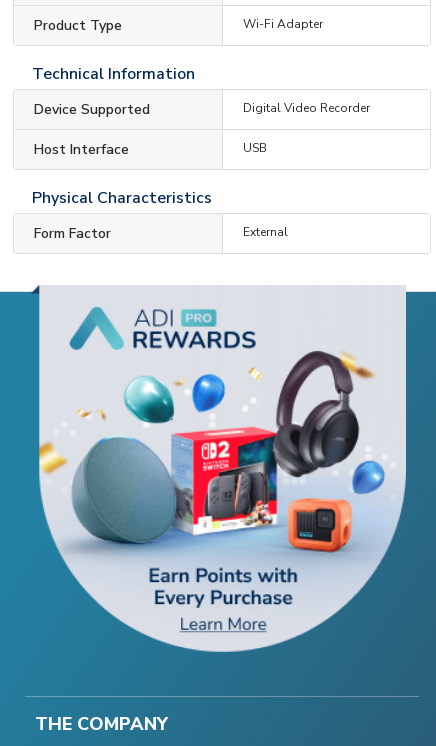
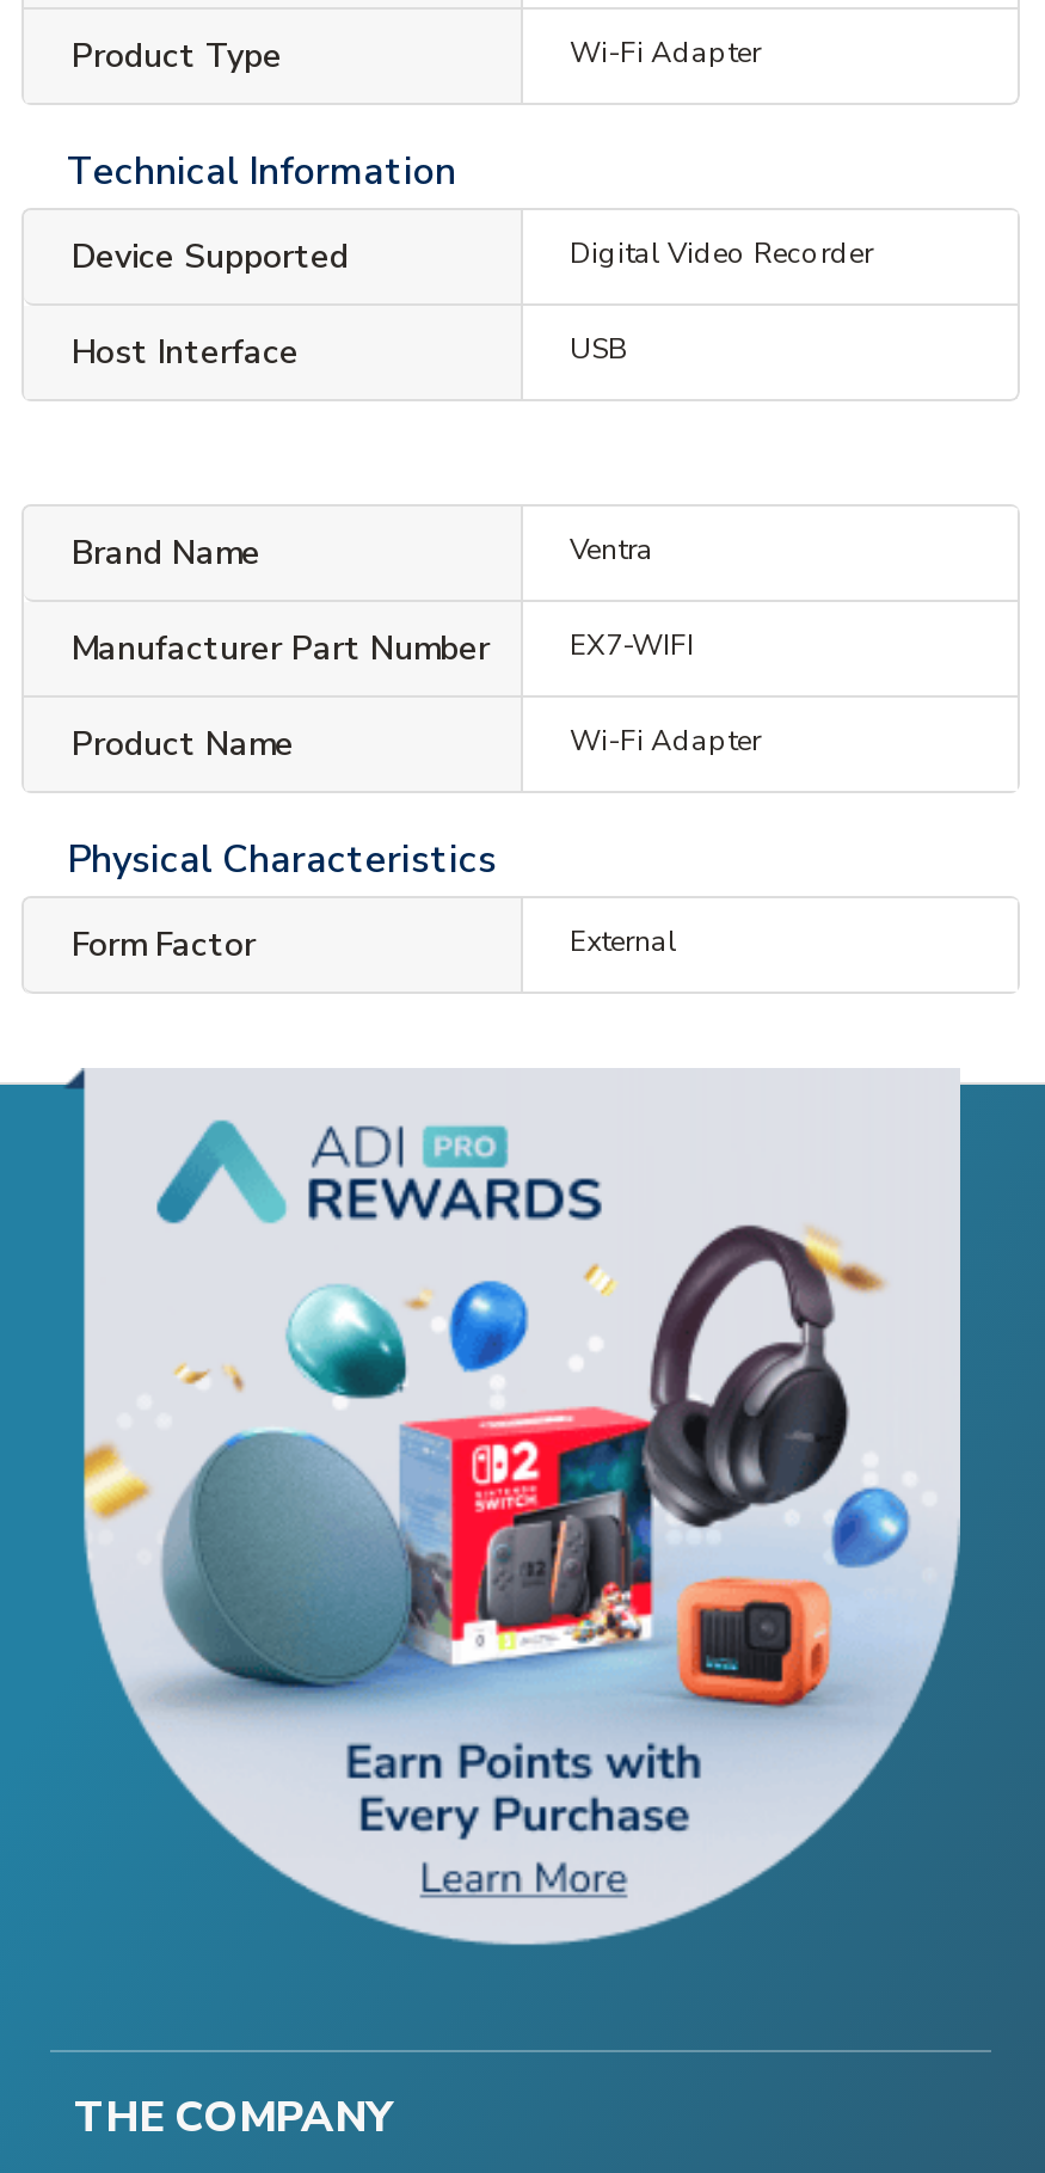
none -> [72,530,761,767] Brand Name | Ventra | Manufacturer Part Number | EX7-WIFI | Product Name | Wi-Fi Adapter

